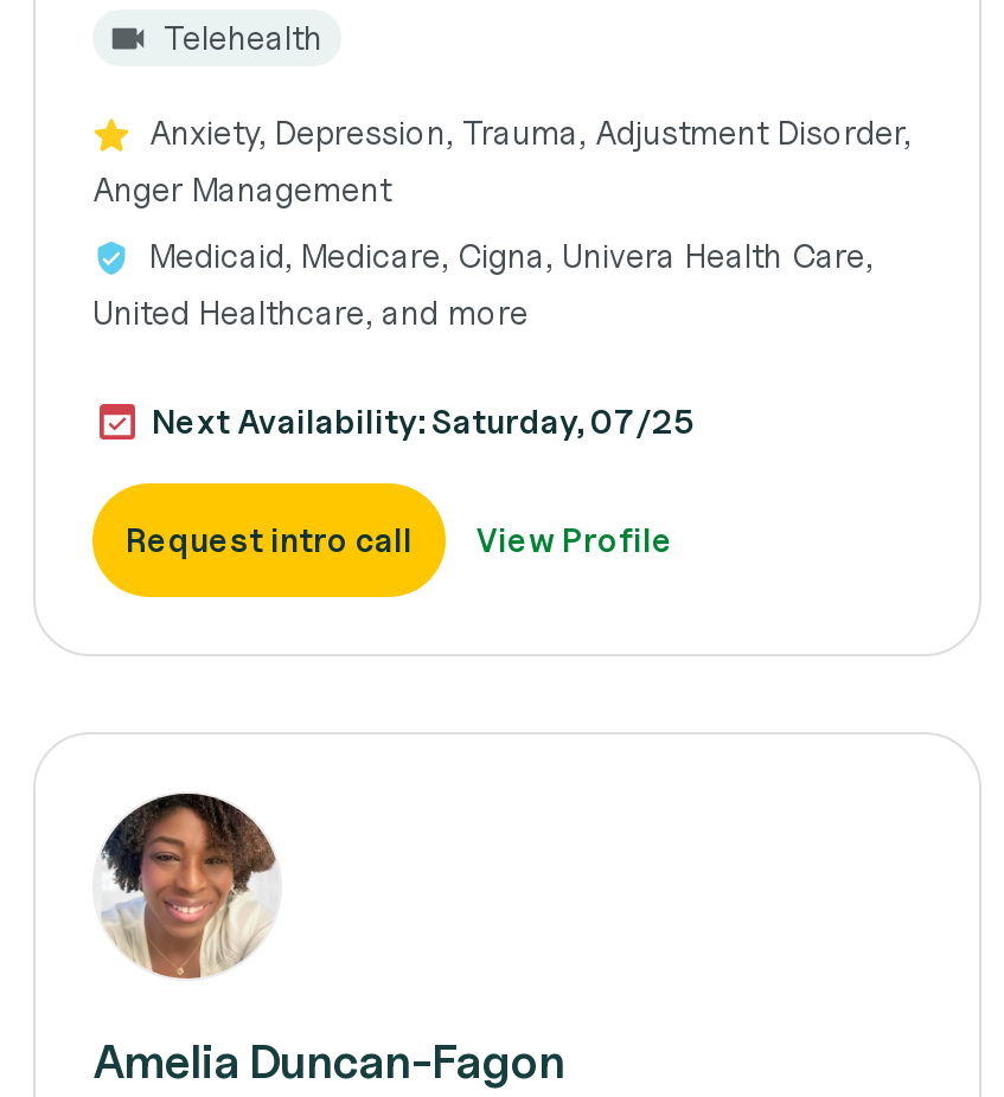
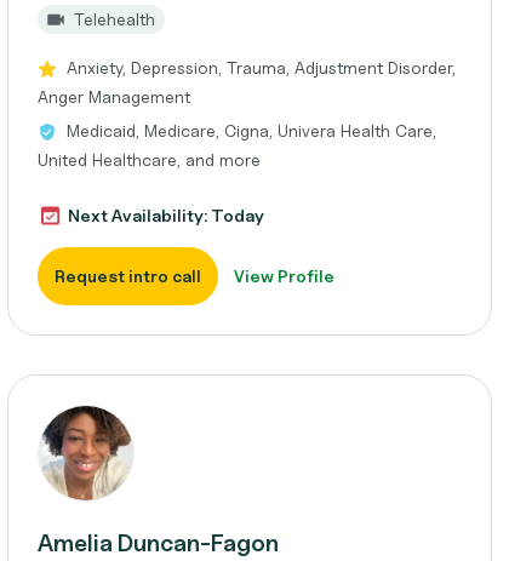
[152,400,692,441] Next Availability: Saturday, 07/25 -> [68,205,264,225] Next Availability: Today

